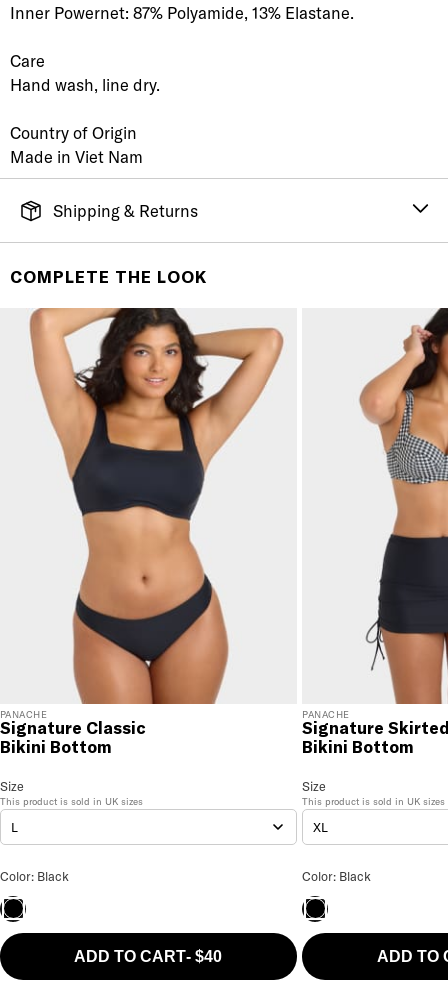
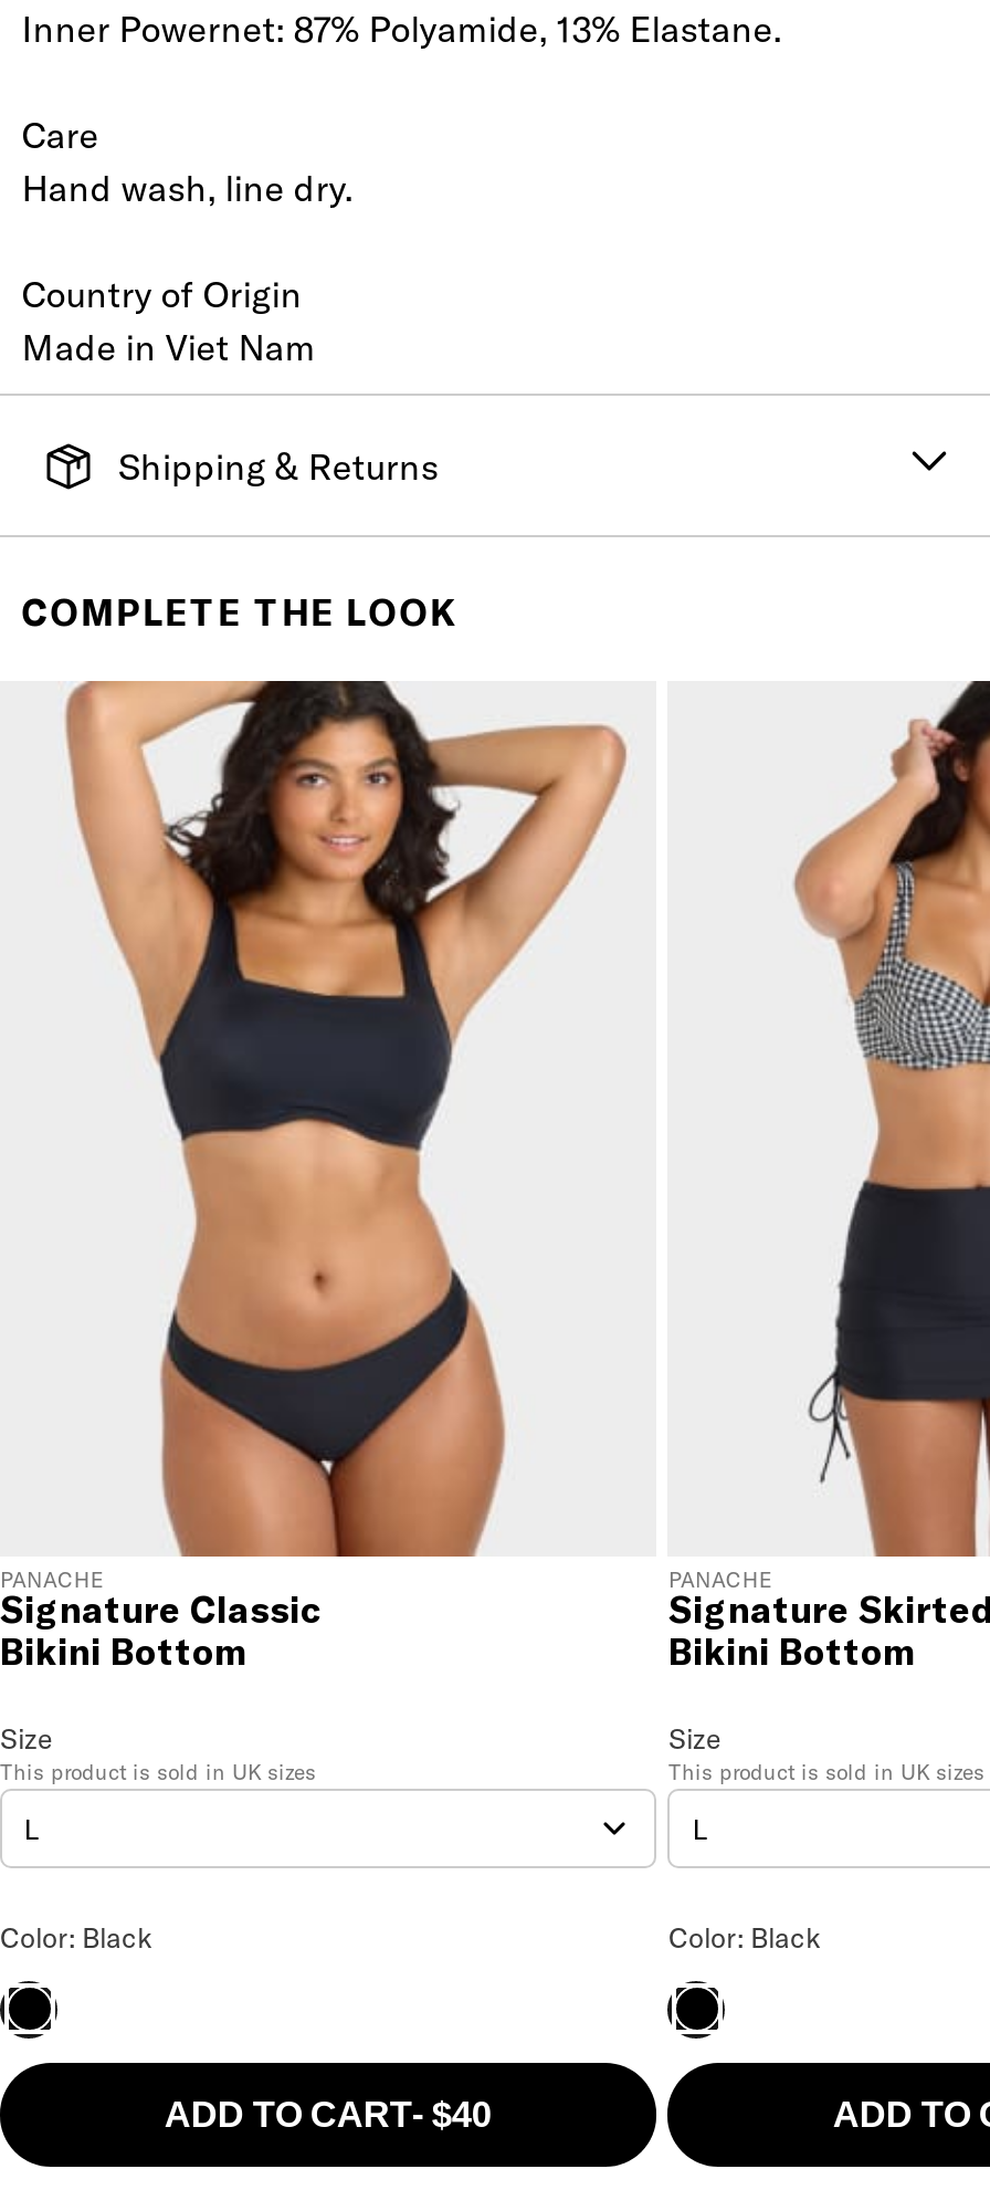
[313,819,328,835] XL -> [692,1811,708,1847] L

